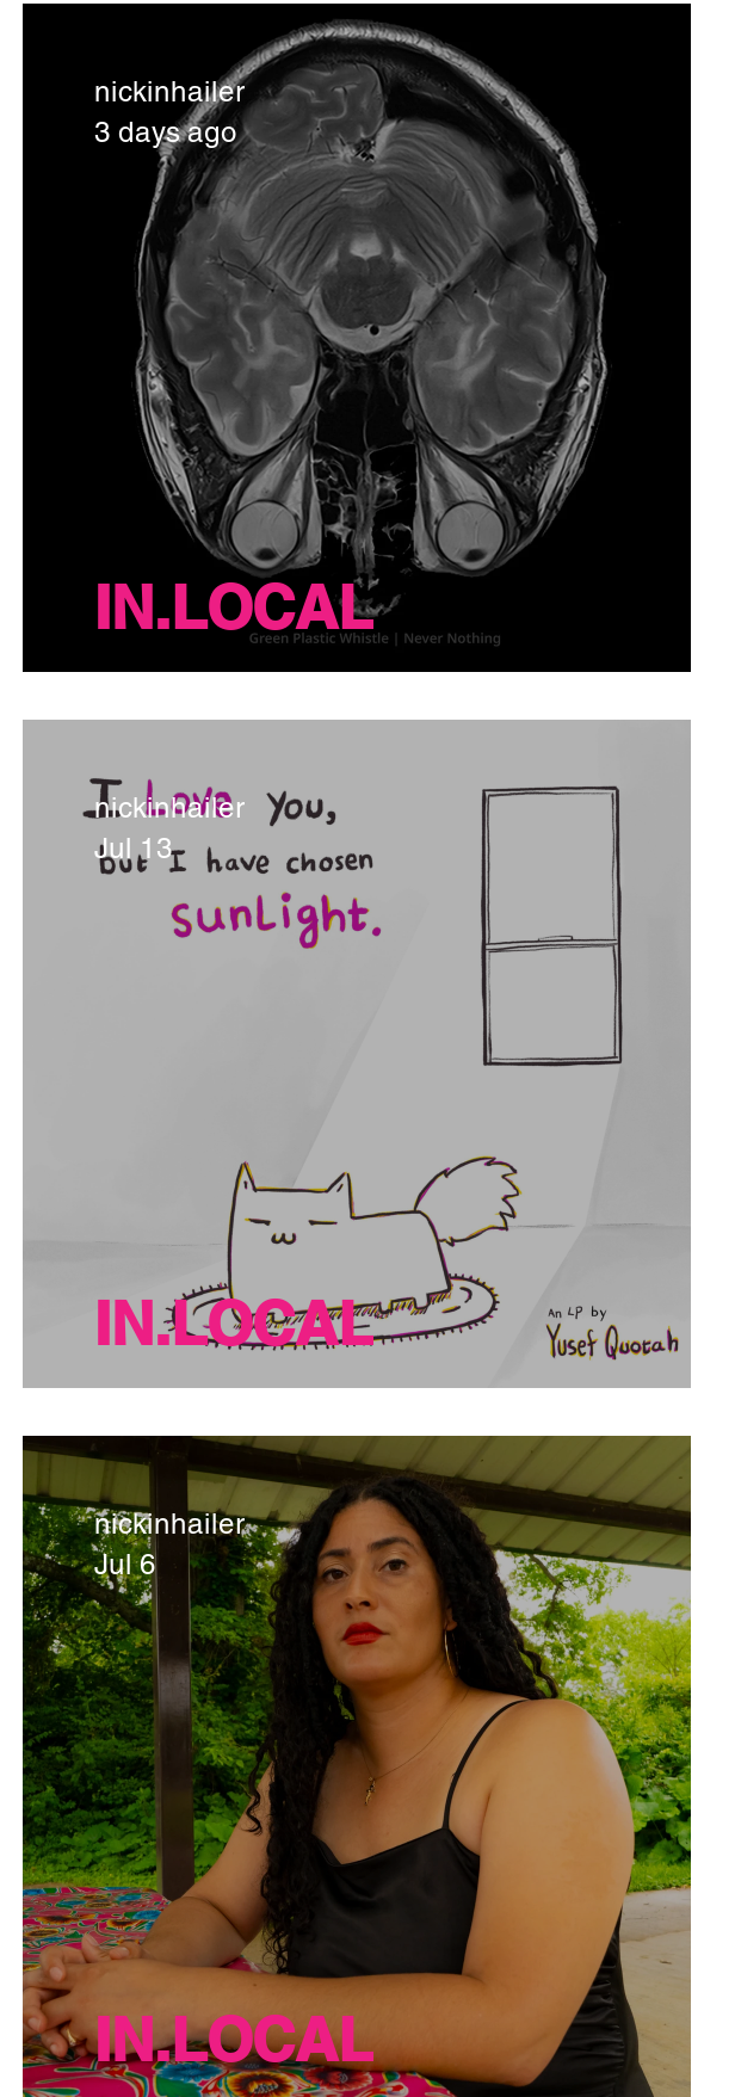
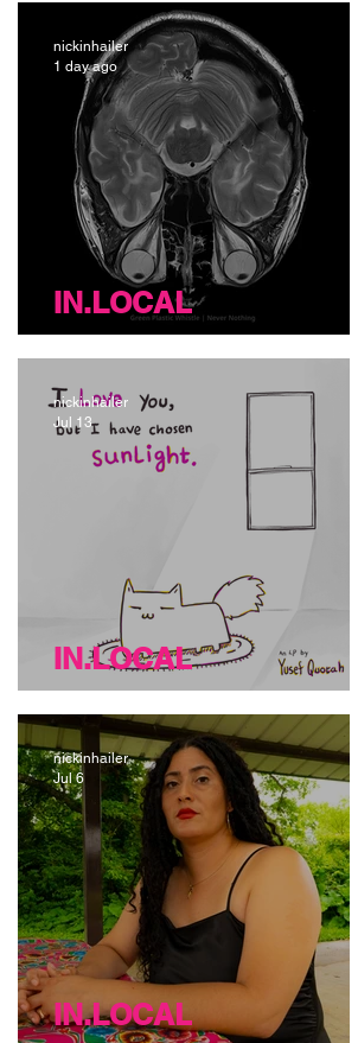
[94,115,237,148] 3 days ago -> [53,58,117,74] 1 day ago

